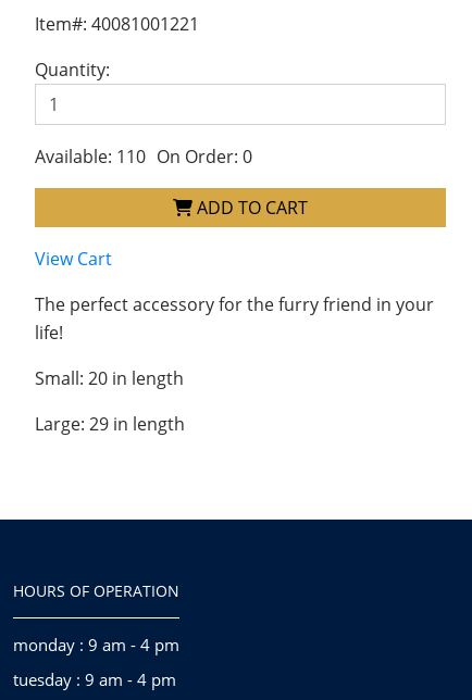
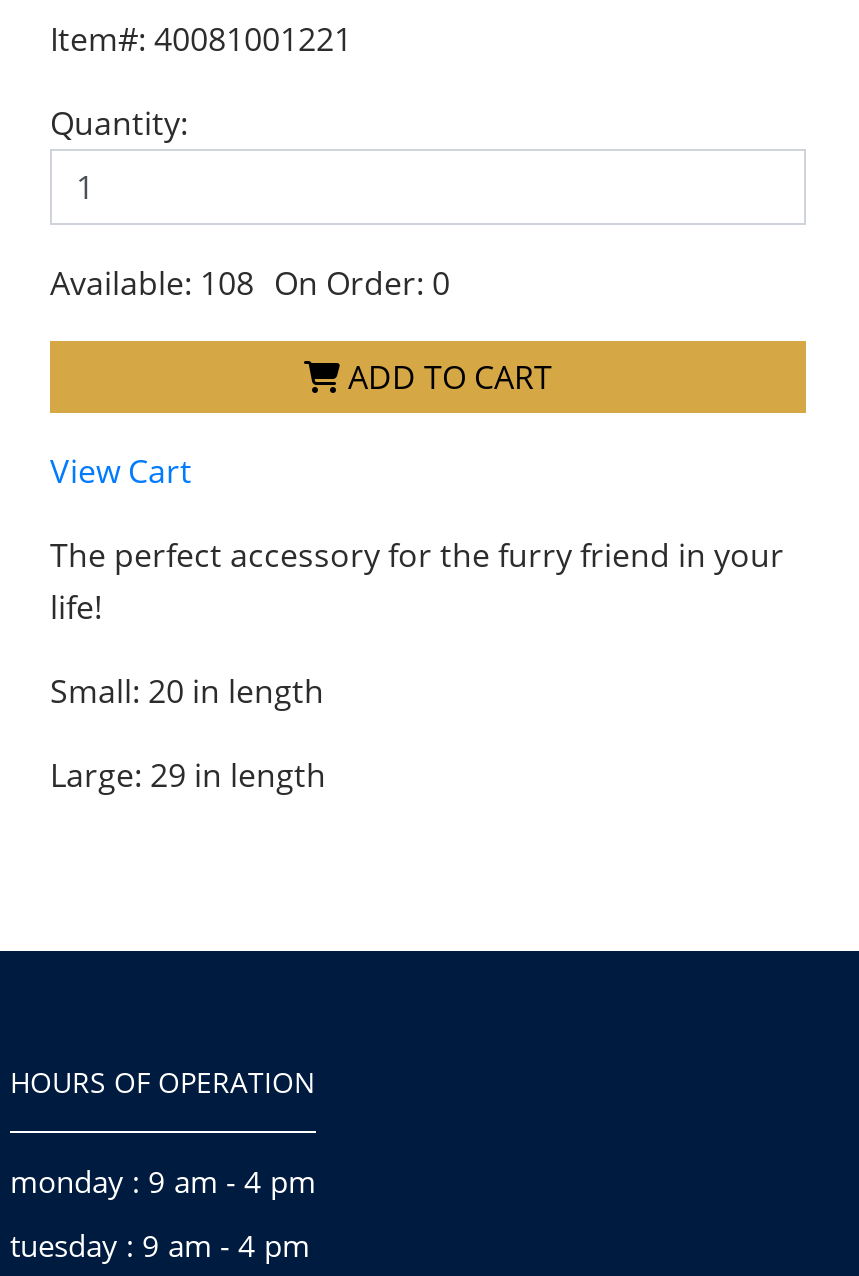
[35,144,252,168] Available: 110 On Order: 0 -> [50,260,450,304] Available: 108 On Order: 0

